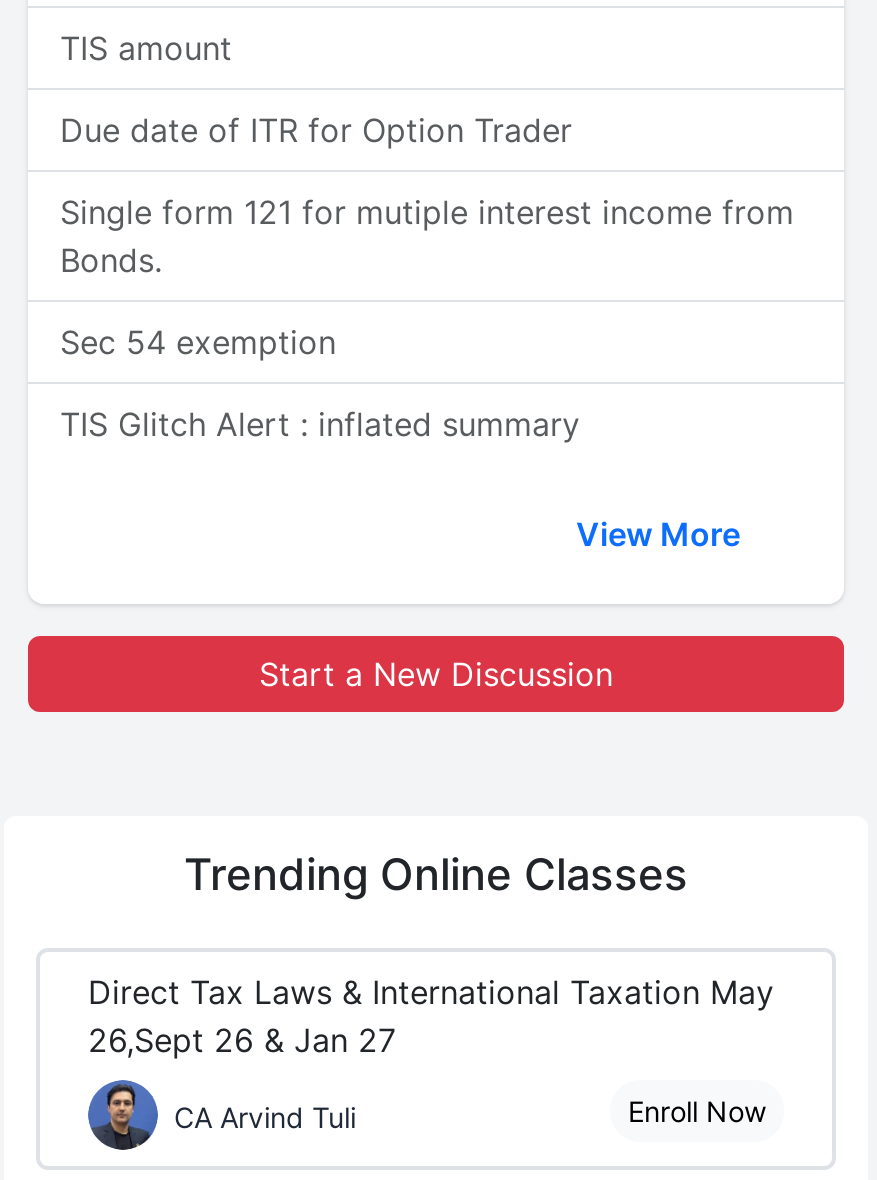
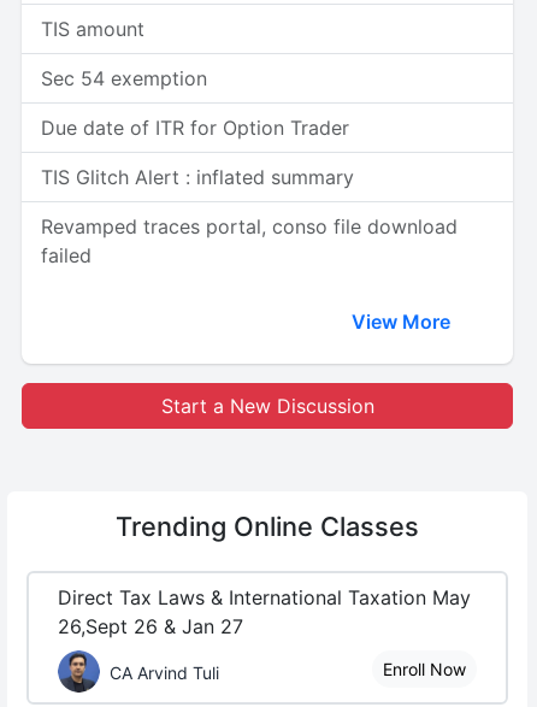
moved [60,110,572,150] -> [41,116,349,140]: Due date of ITR for Option Trader
[60,192,794,280] Single form 121 for mutiple interest income from | Bonds. -> none
moved [60,322,336,362] -> [41,66,207,90]: Sec 54 exemption
moved [60,404,580,444] -> [41,165,354,189]: TIS Glitch Alert : inflated summary
none -> [41,214,458,267] Revamped traces portal, conso file download | failed

